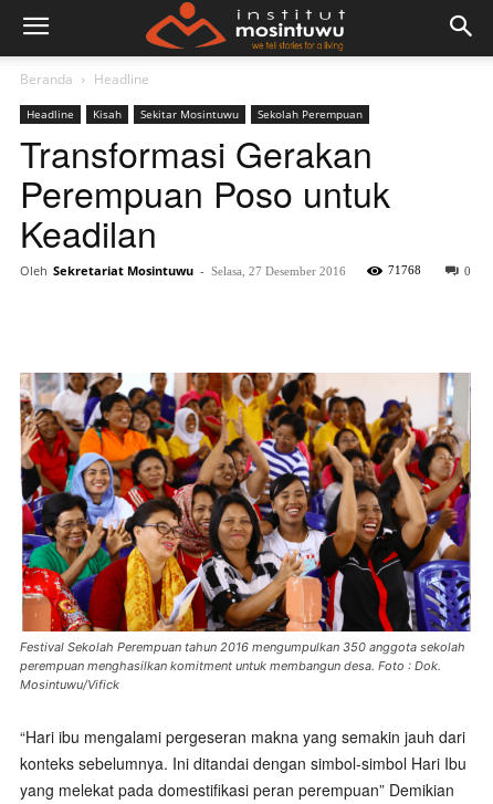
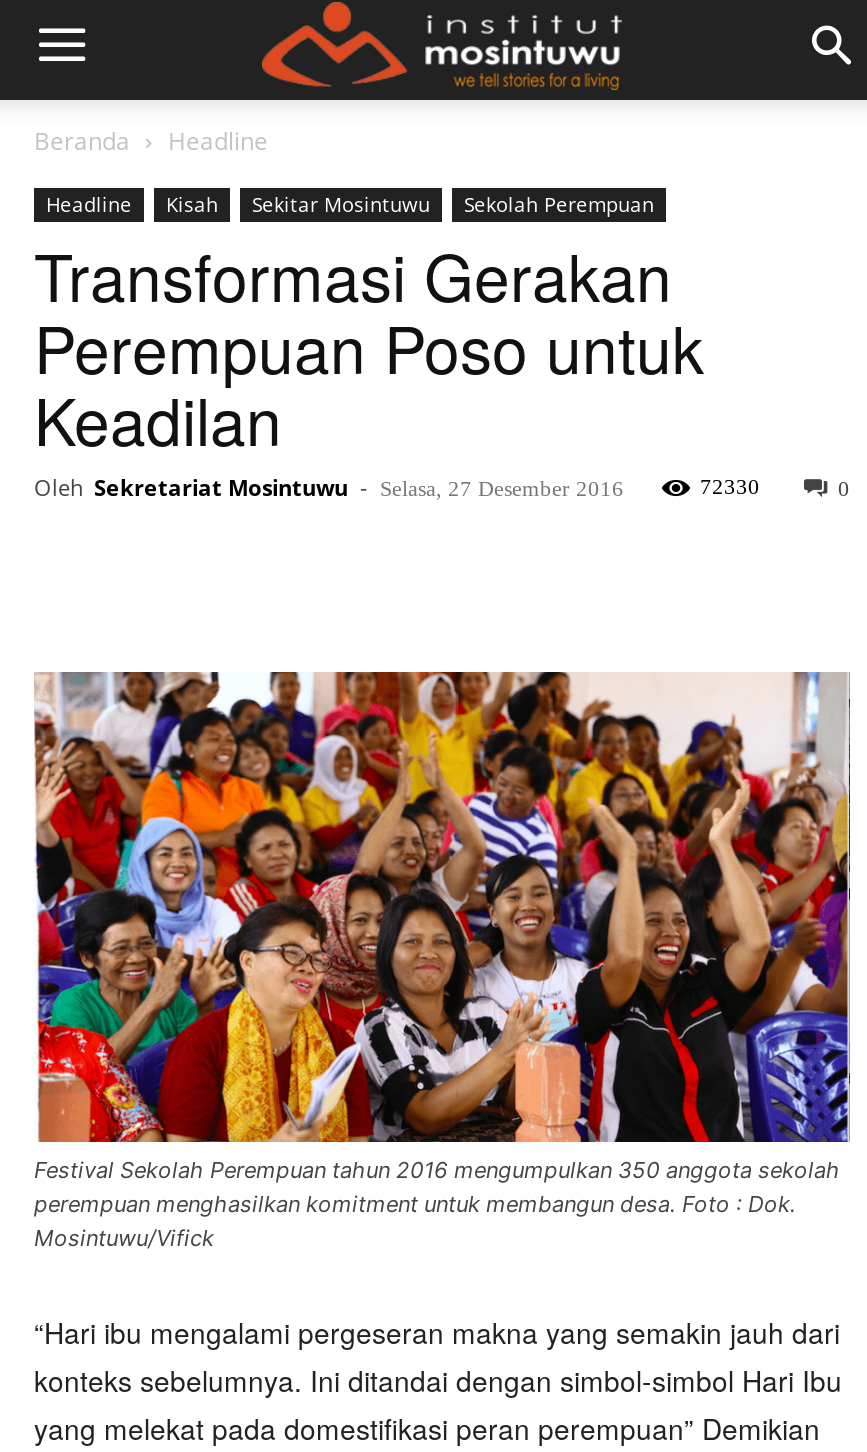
[388,263,421,276] 71768 -> [700,474,760,498] 72330

